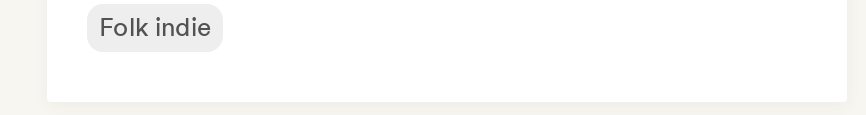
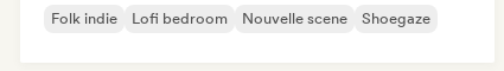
none -> [132,9,430,27] Lofi bedroom | Nouvelle scene | Shoegaze

